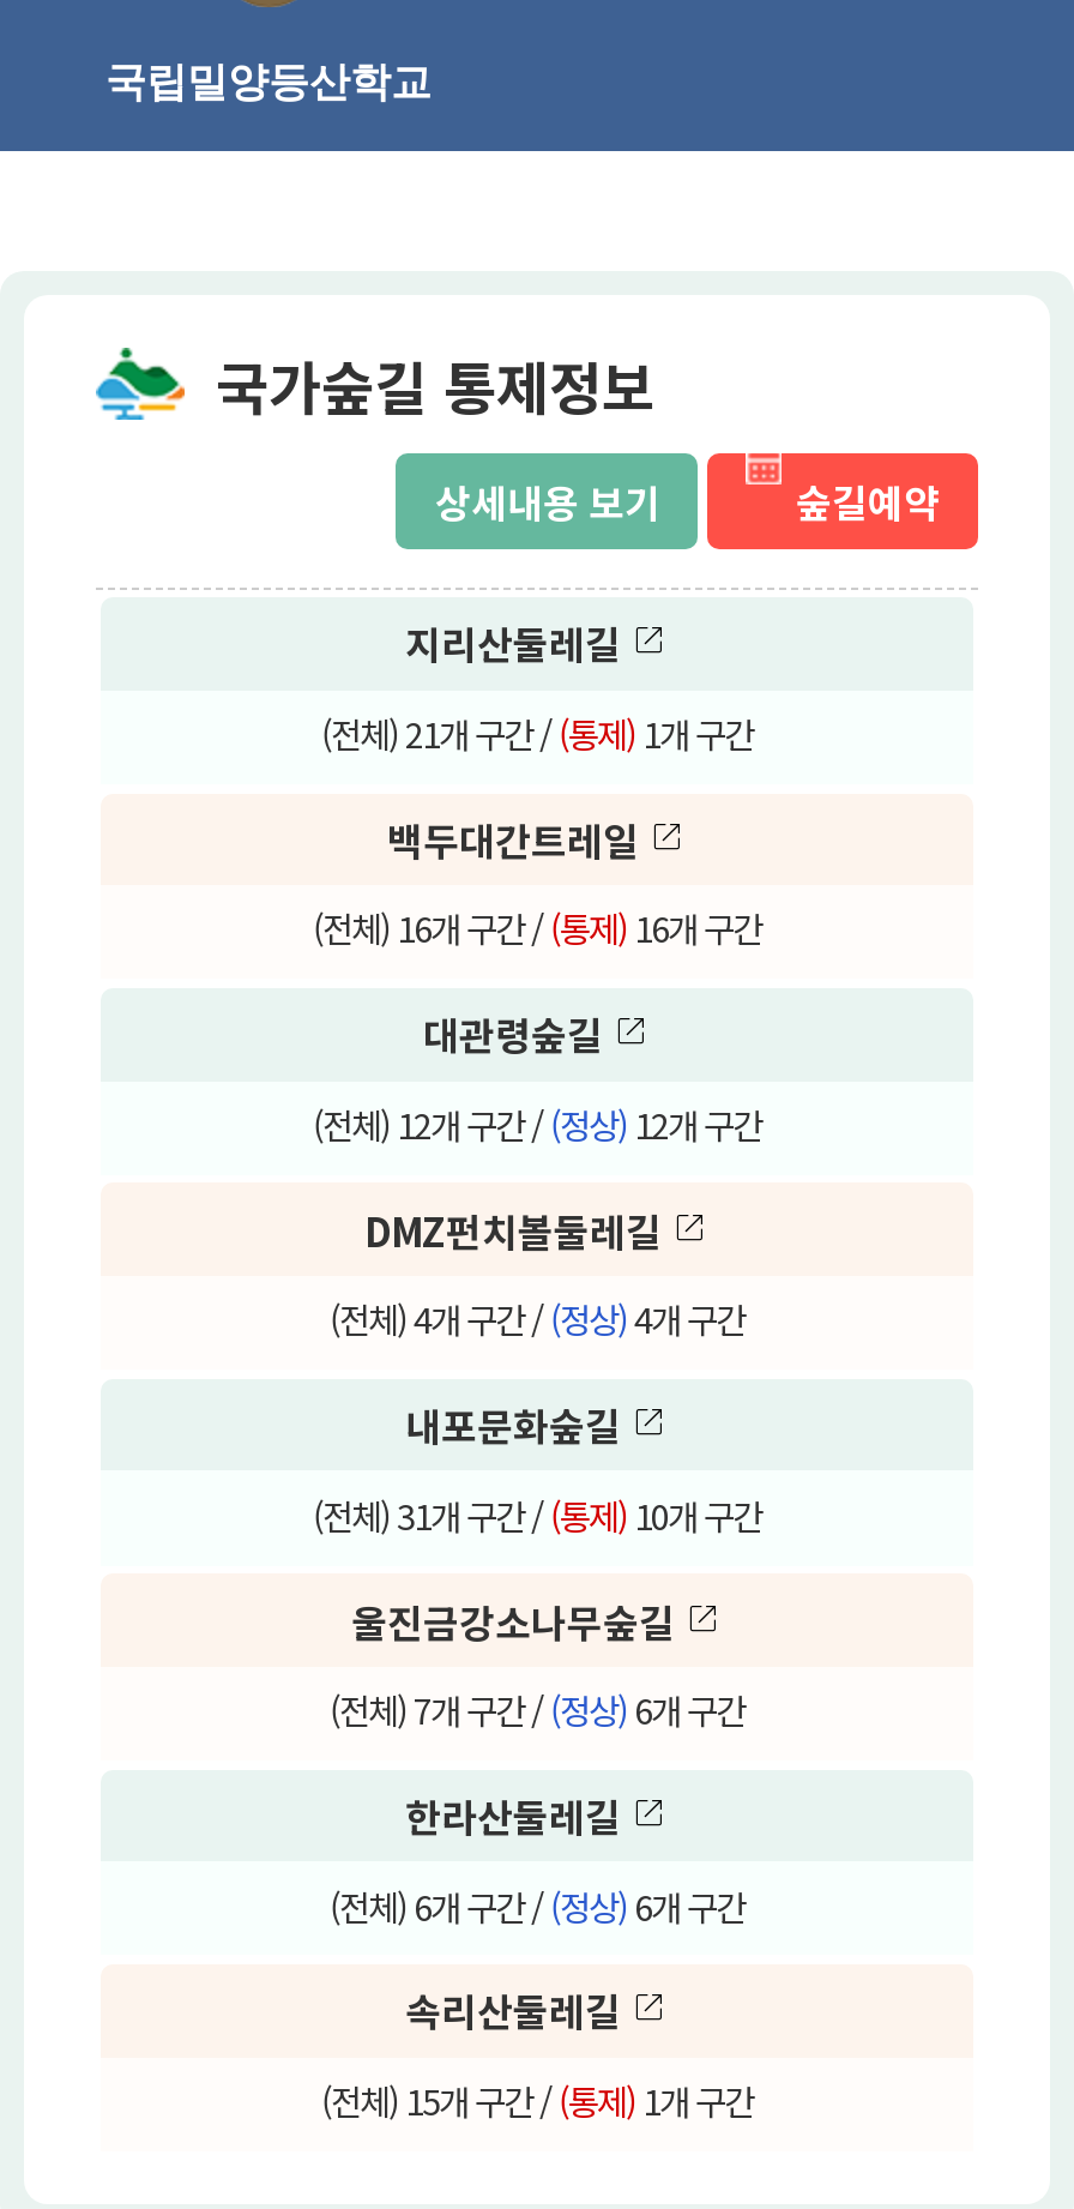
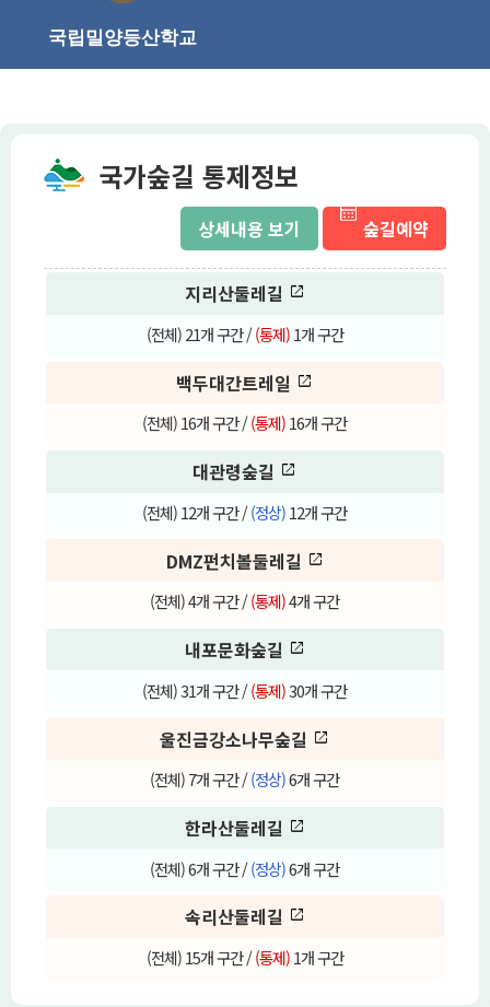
[330,1294,744,1344] (전체) 4개 구간 / (정상)4개 구간 -> [150,590,340,613] (전체) 4개 구간 / (통제)4개 구간
[313,1489,761,1539] (전체) 31개 구간 / (통제) 10개 구간 -> [143,679,347,702] (전체) 31개 구간 / (통제) 30개 구간

